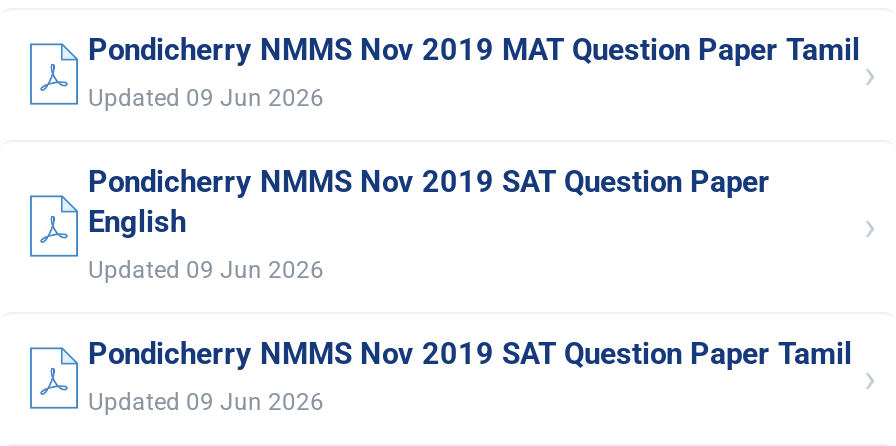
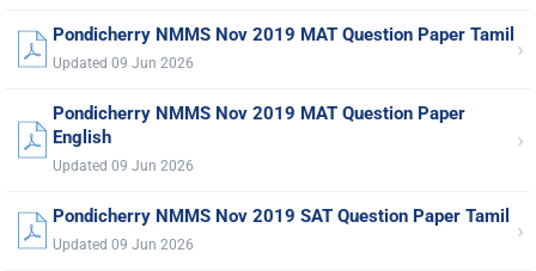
[88,164,770,200] Pondicherry NMMS Nov 2019 SAT Question Paper -> [53,103,465,124] Pondicherry NMMS Nov 2019 MAT Question Paper

